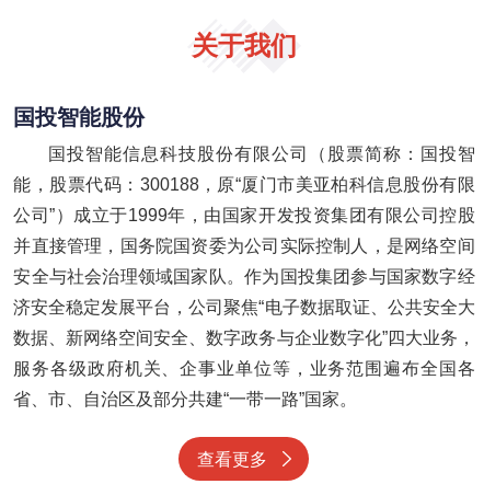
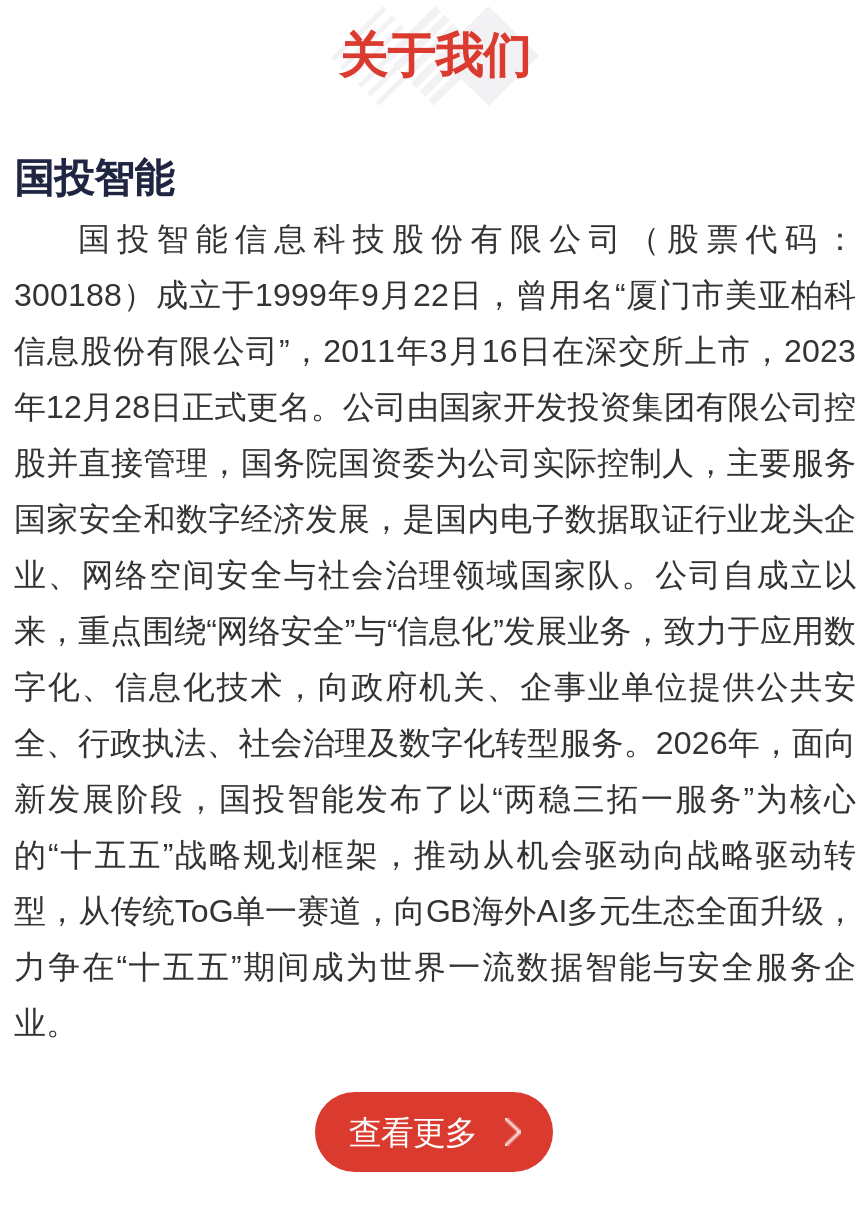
[14,106,475,409] 国投智能股份 | 国投智能信息科技股份有限公司（股票简称：国投智 | 能，股票代码：300188，原“厦门市美亚柏科信息股份有限 | 公司”）成立于1999年，由国家开发投资集团有限公司控股 | 并直接管理，国务院国资委为公司实际控制人，是网络空间 | 安全与社会治理领域国家队。作为国投集团参与国家数字经 | 济安全稳定发展平台，公司聚焦“电子数据取证、公共安全大 | 数据、新网络空间安全、数字政务与企业数字化”四大业务， | 服务各级政府机关、企事业单位等，业务范围遍布全国各 | 省、市、自治区及部分共建“一带一路”国家。 -> [14,157,856,1041] 国投智能 | 国投智能信息科技股份有限公司（股票代码： | 300188）成立于1999年9月22日，曾用名“厦门市美亚柏科 | 信息股份有限公司”，2011年3月16日在深交所上市，2023 | 年12月28日正式更名。公司由国家开发投资集团有限公司控 | 股并直接管理，国务院国资委为公司实际控制人，主要服务 | 国家安全和数字经济发展，是国内电子数据取证行业龙头企 | 业、网络空间安全与社会治理领域国家队。公司自成立以 | 来，重点围绕“网络安全”与“信息化”发展业务，致力于应用数 | 字化、信息化技术，向政府机关、企事业单位提供公共安 | 全、行政执法、社会治理及数字化转型服务。2026年，面向 | 新发展阶段，国投智能发布了以“两稳三拓一服务”为核心 | 的“十五五”战略规划框架，推动从机会驱动向战略驱动转 | 型，从传统ToG单一赛道，向GB海外AI多元生态全面升级， | 力争在“十五五”期间成为世界一流数据智能与安全服务企 | 业。

